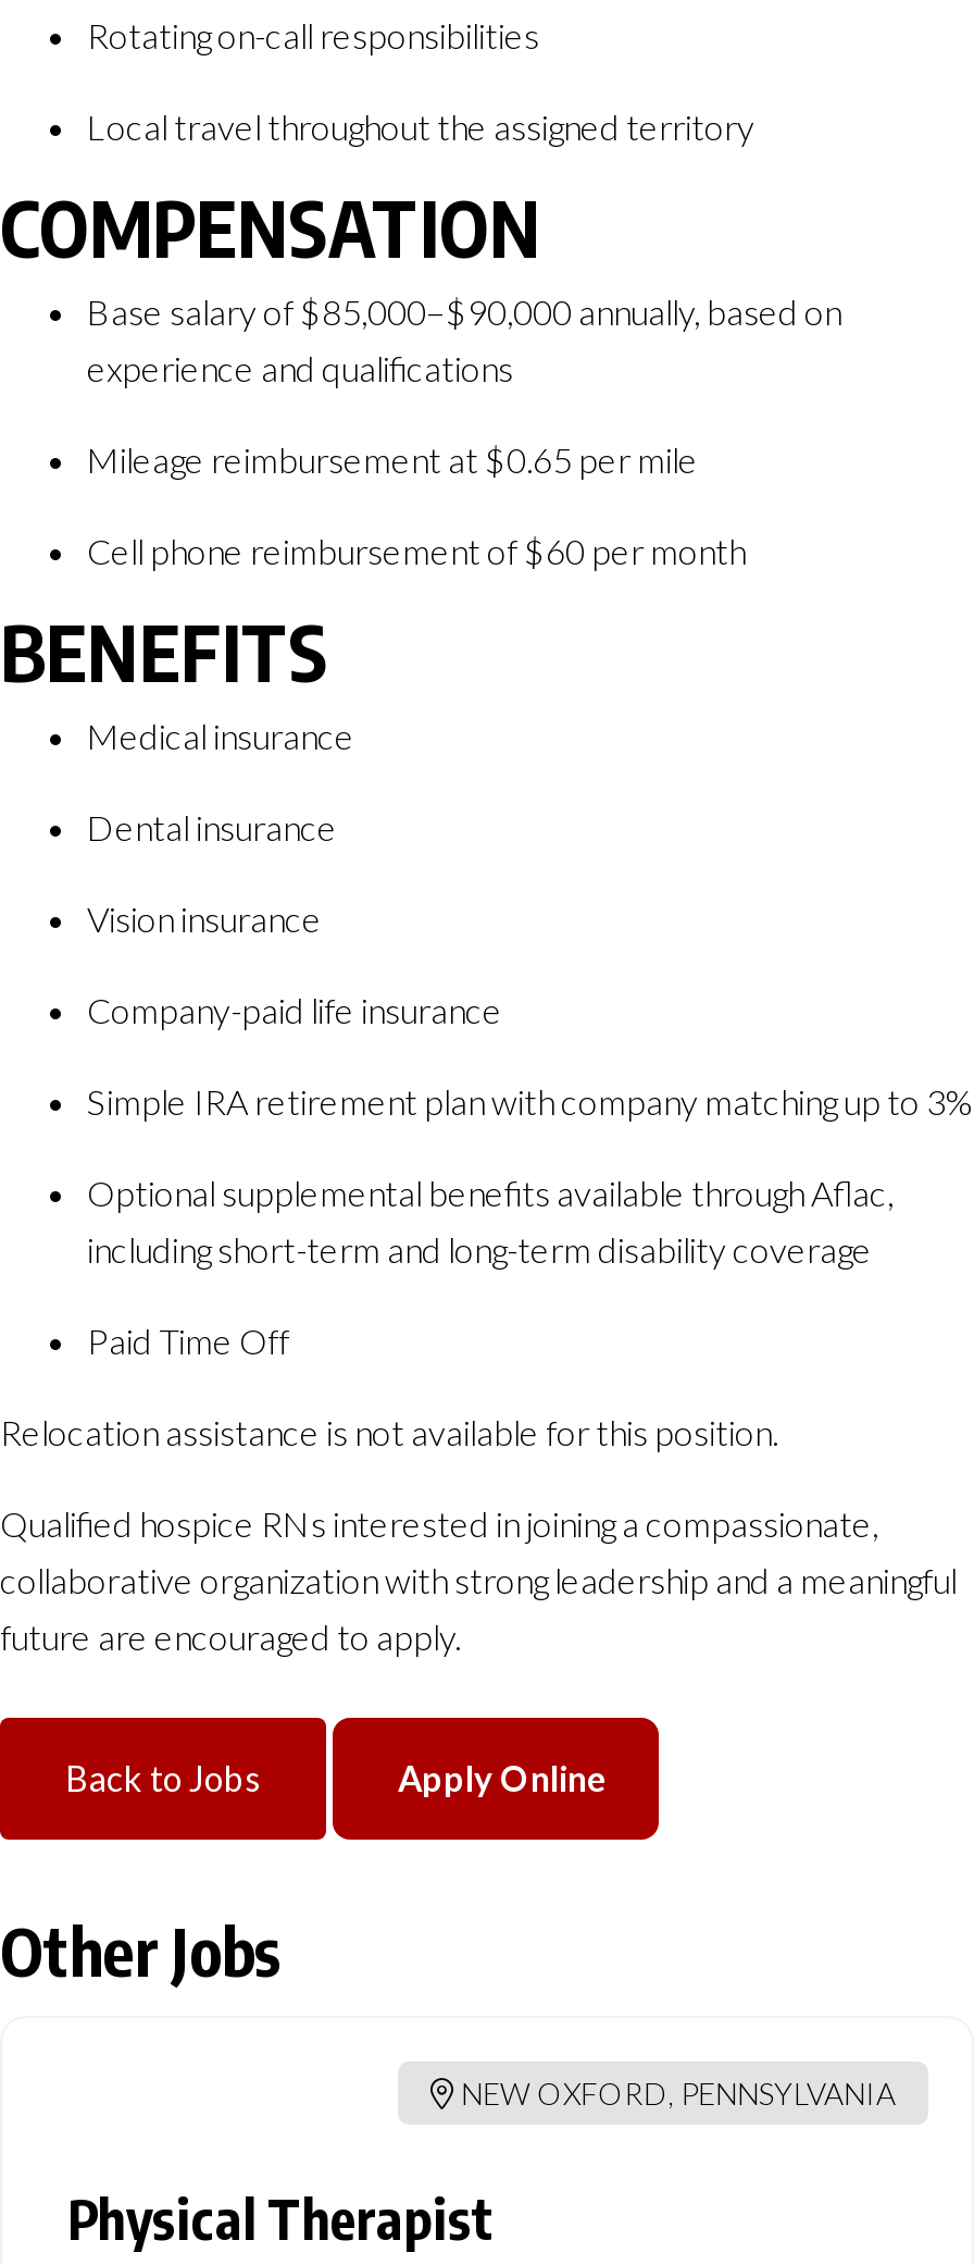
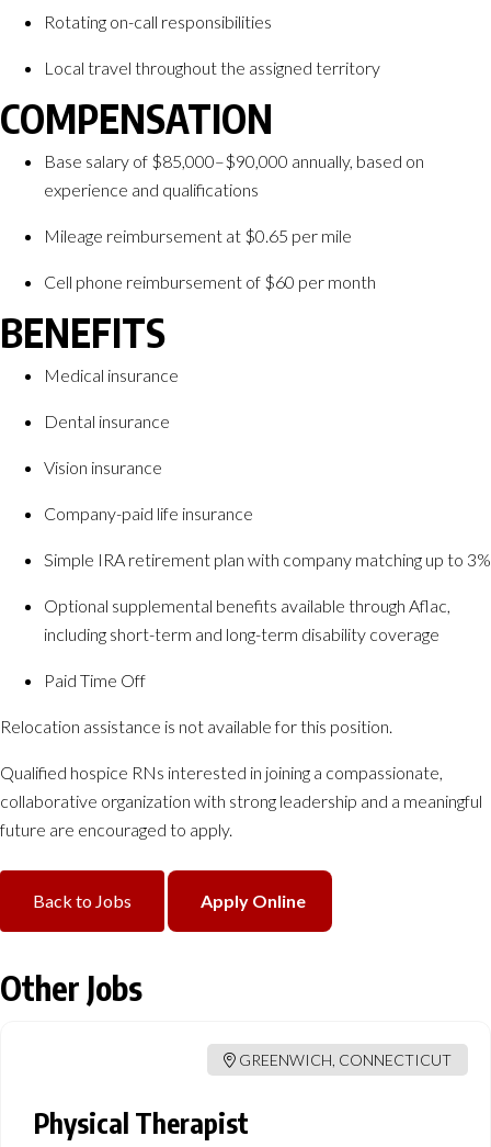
[454,2075,896,2112] NEW OXFORD, PENNSYLVANIA -> [236,1050,452,1069] GREENWICH, CONNECTICUT

